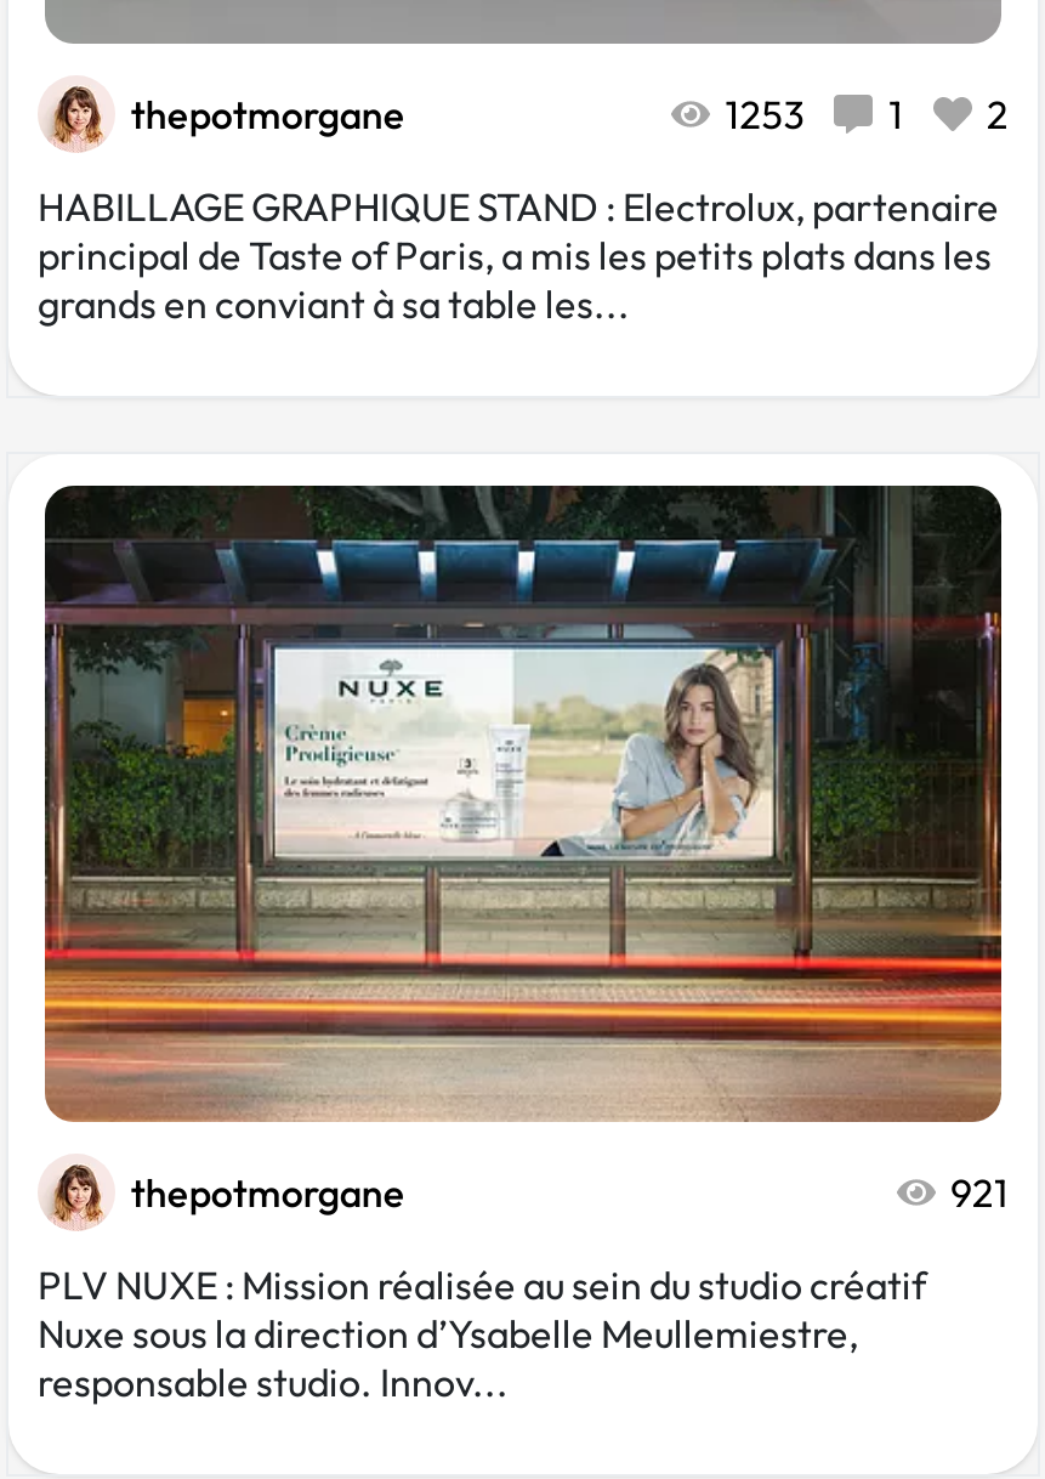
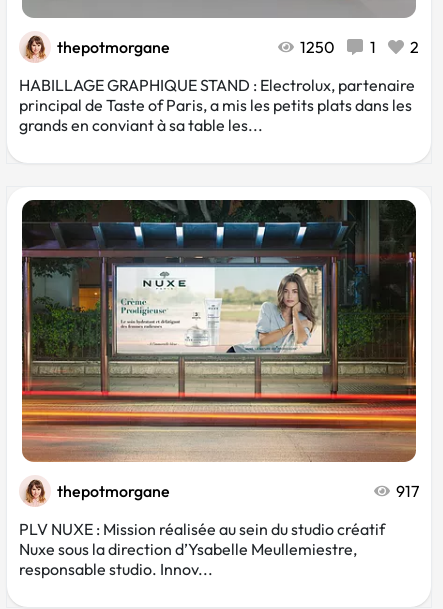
[725,89,1009,137] 1253 1 2 -> [300,37,419,57] 1250 1 2
[950,1169,1009,1217] 921 -> [396,481,419,501] 917

